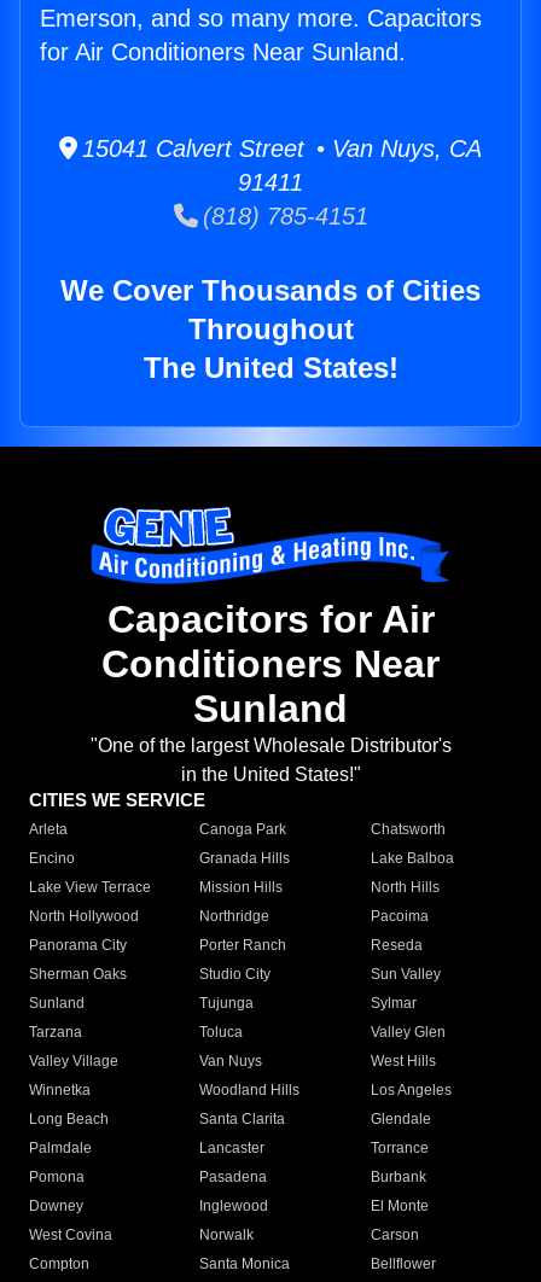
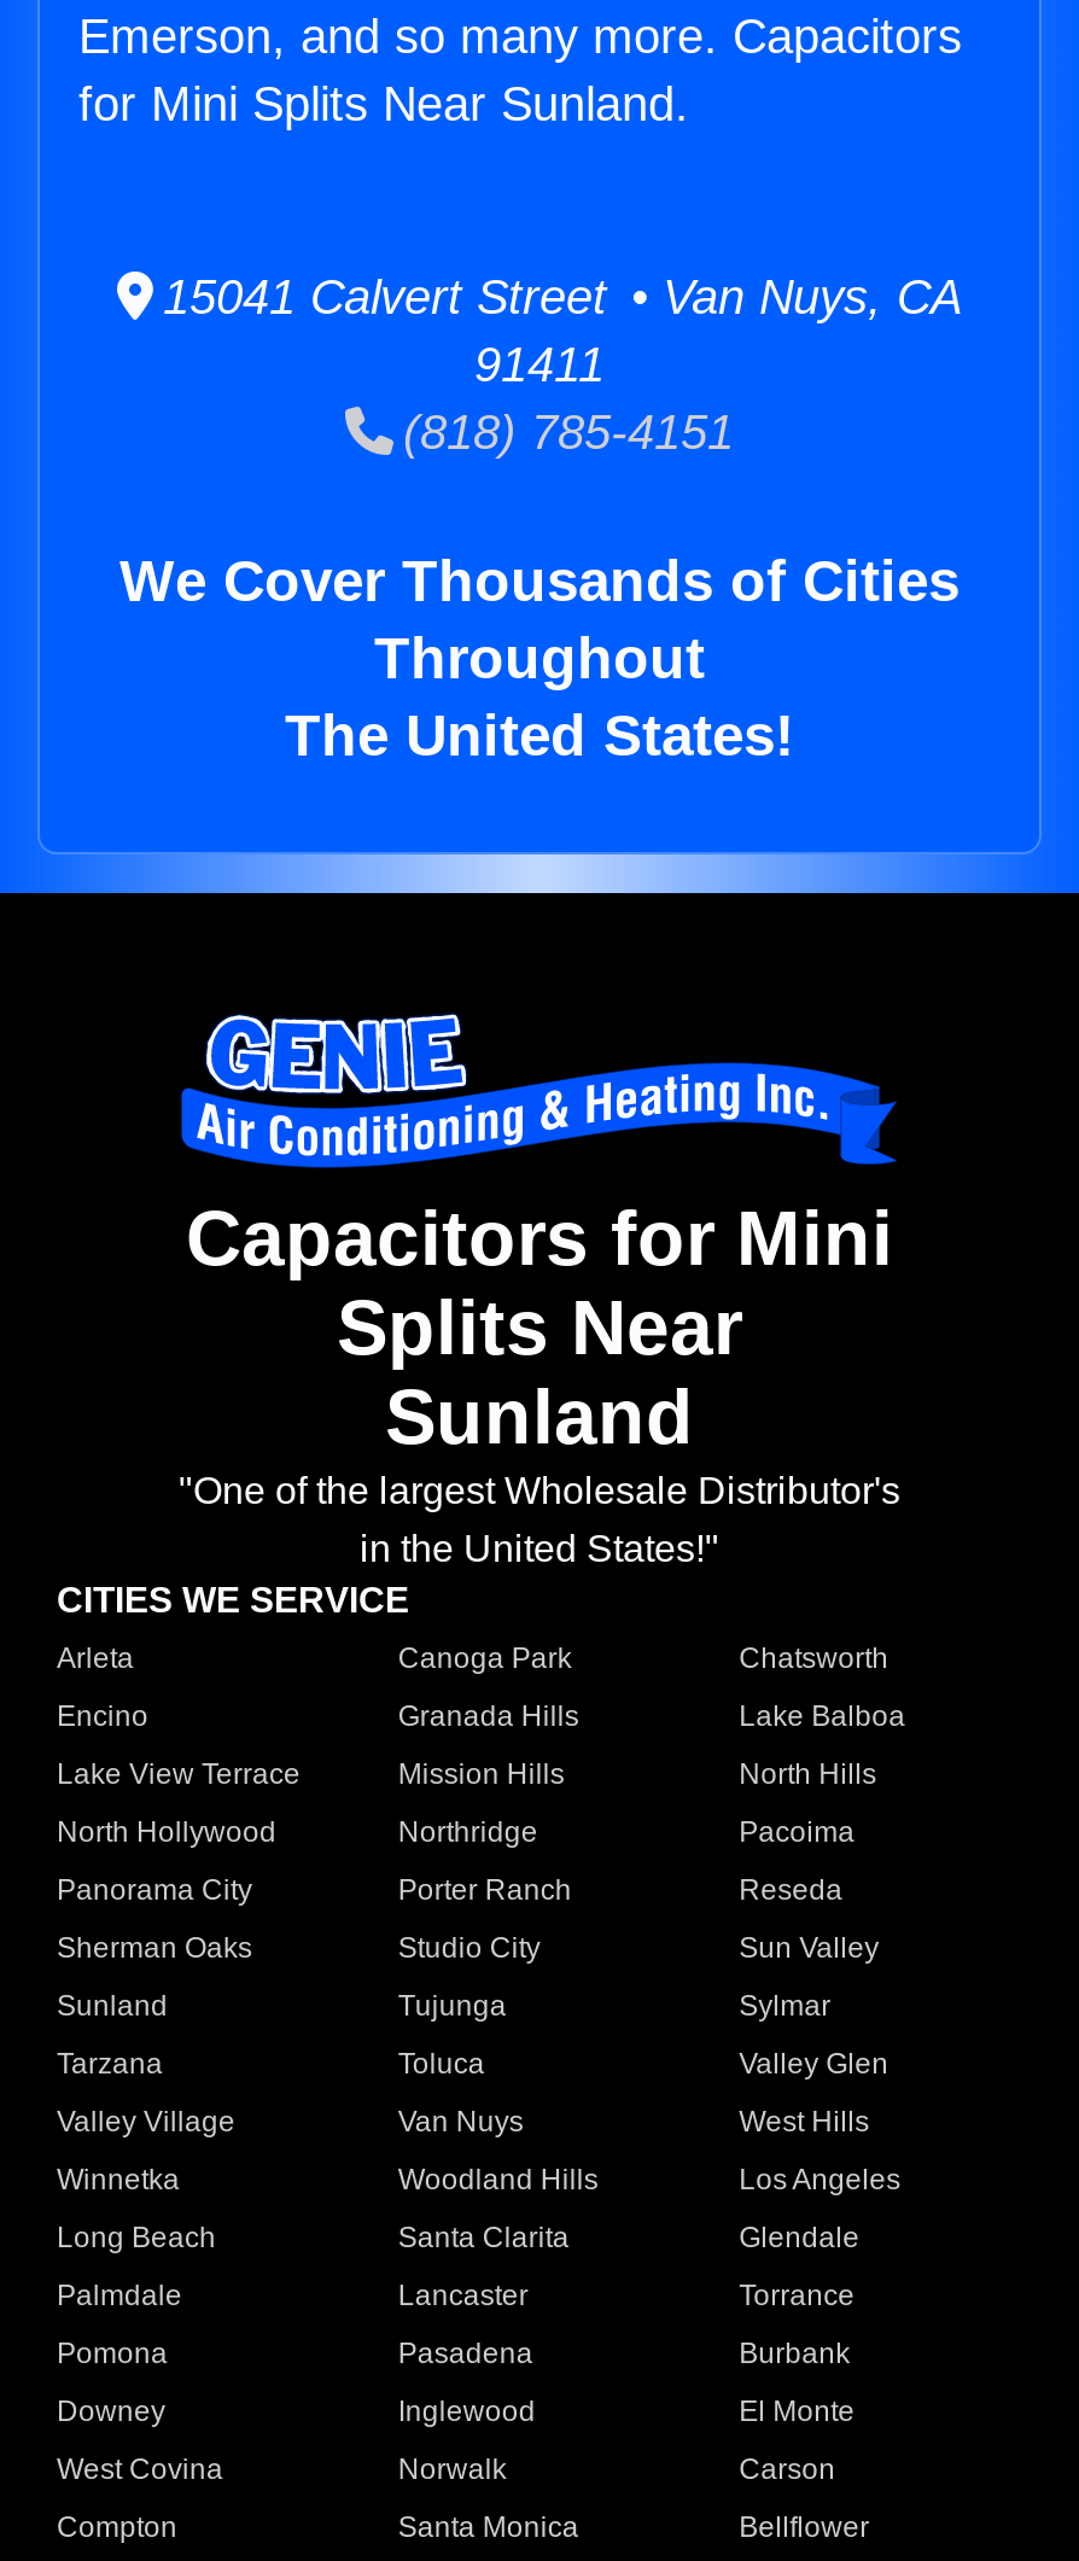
[40,39,406,65] for Air Conditioners Near Sunland. -> [78,77,689,131] for Mini Splits Near Sunland.
[107,598,434,641] Capacitors for Air -> [186,1196,893,1282] Capacitors for Mini
[101,643,440,686] Conditioners Near -> [337,1285,742,1372] Splits Near

